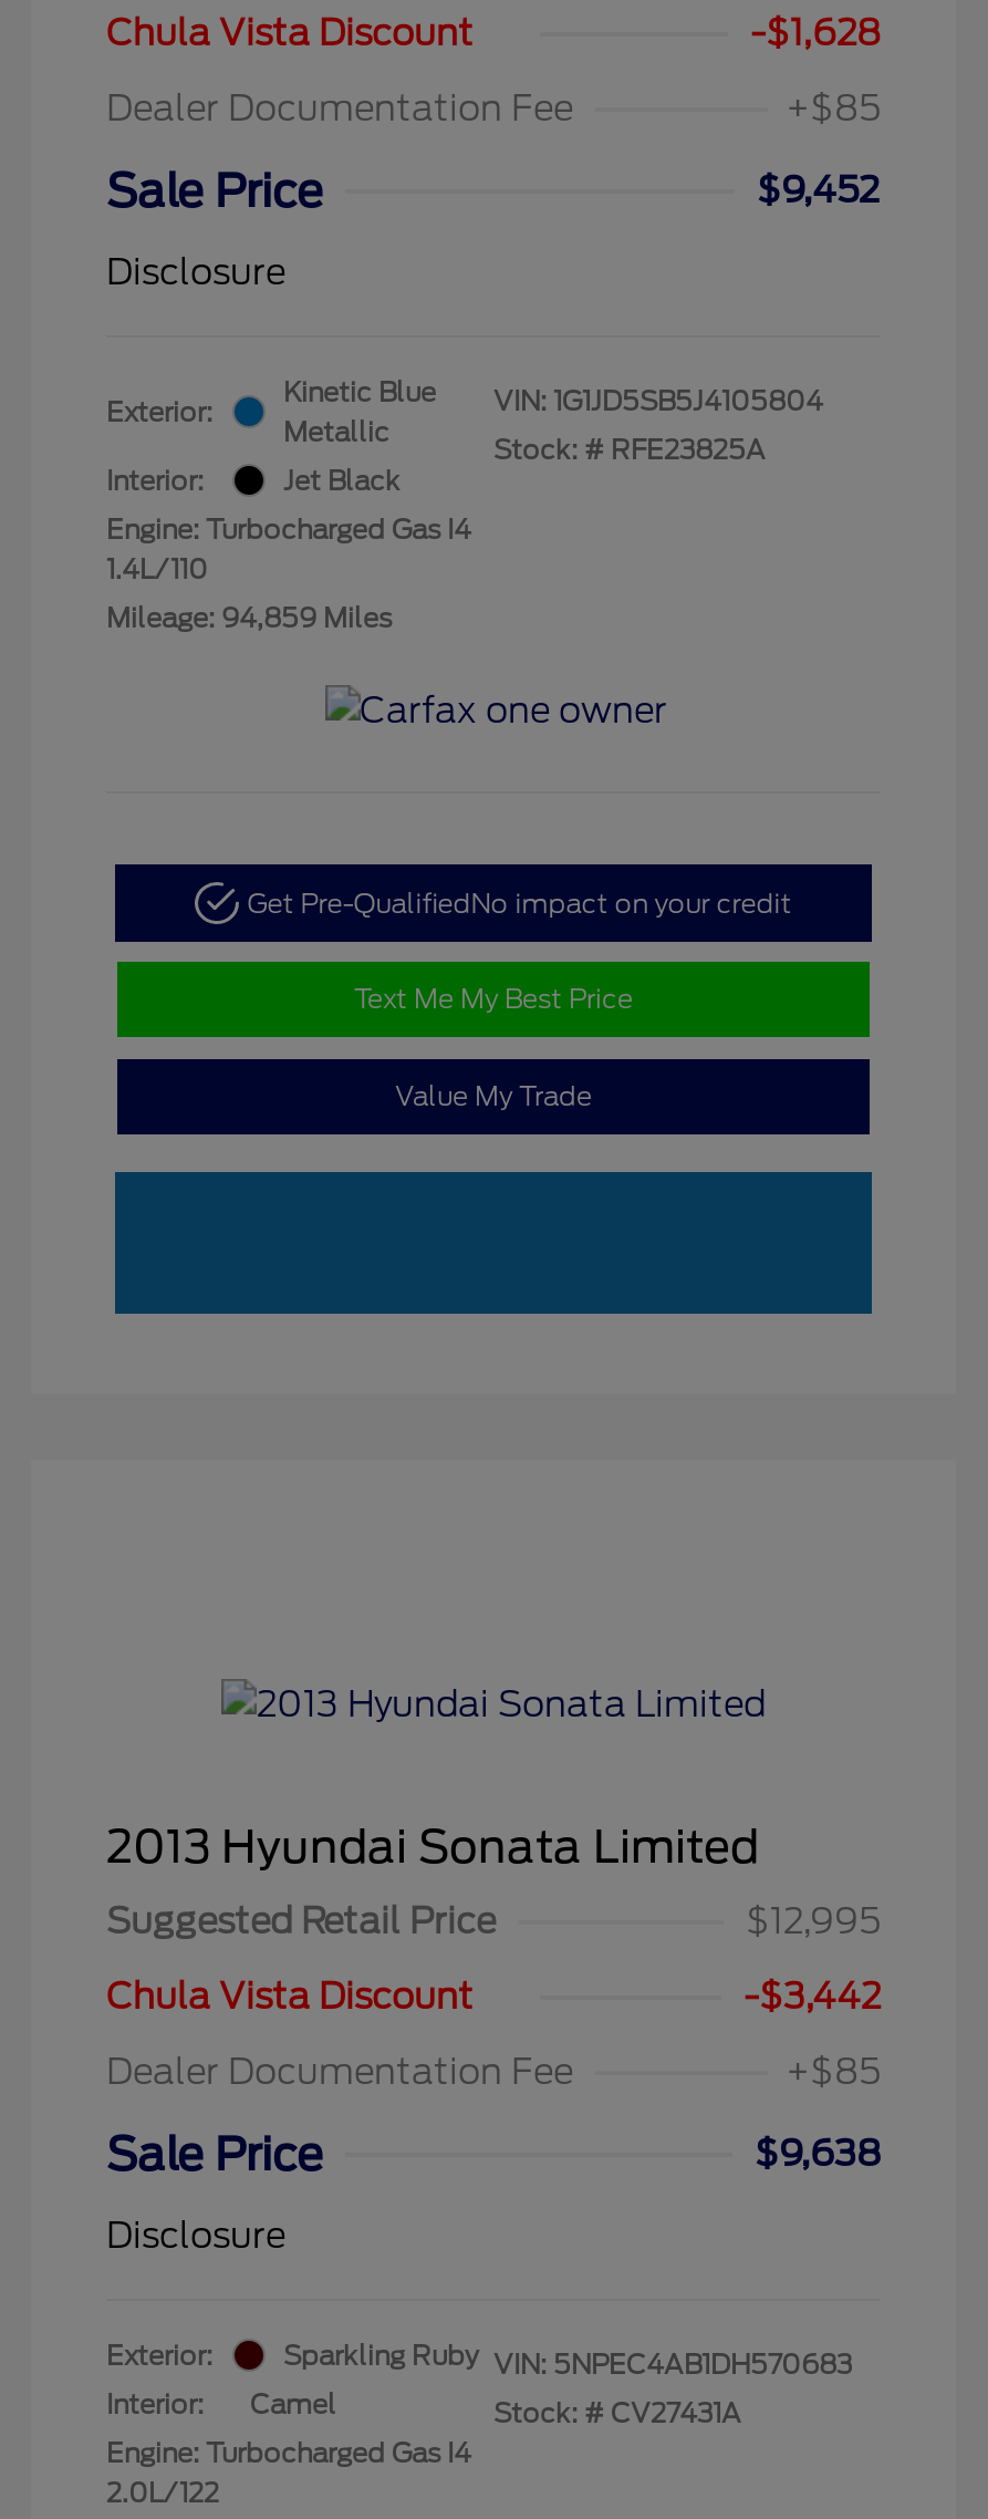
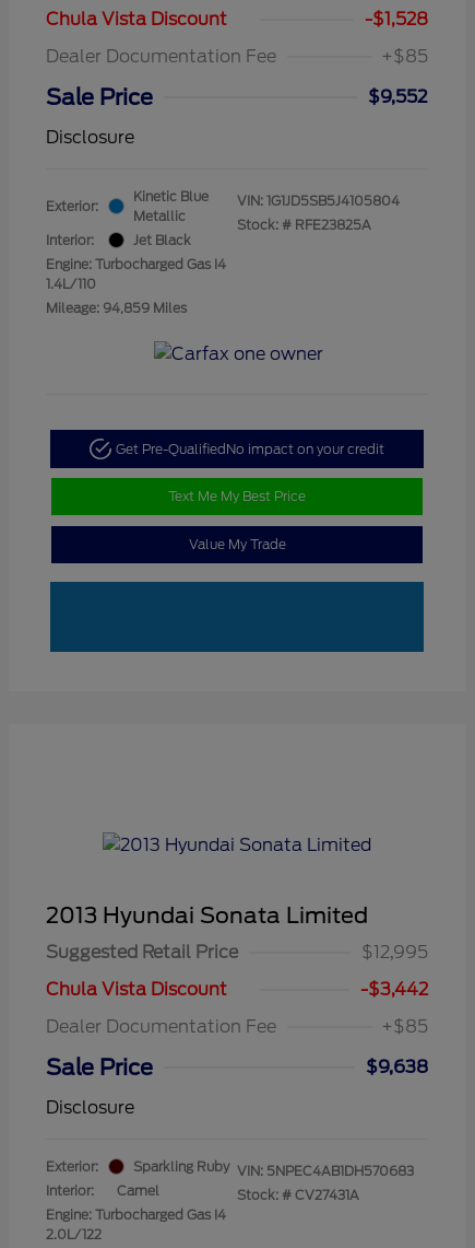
[750,12,881,54] -$1,628 -> [365,9,428,29] -$1,528
[757,169,881,211] $9,452 -> [368,86,428,107] $9,552

